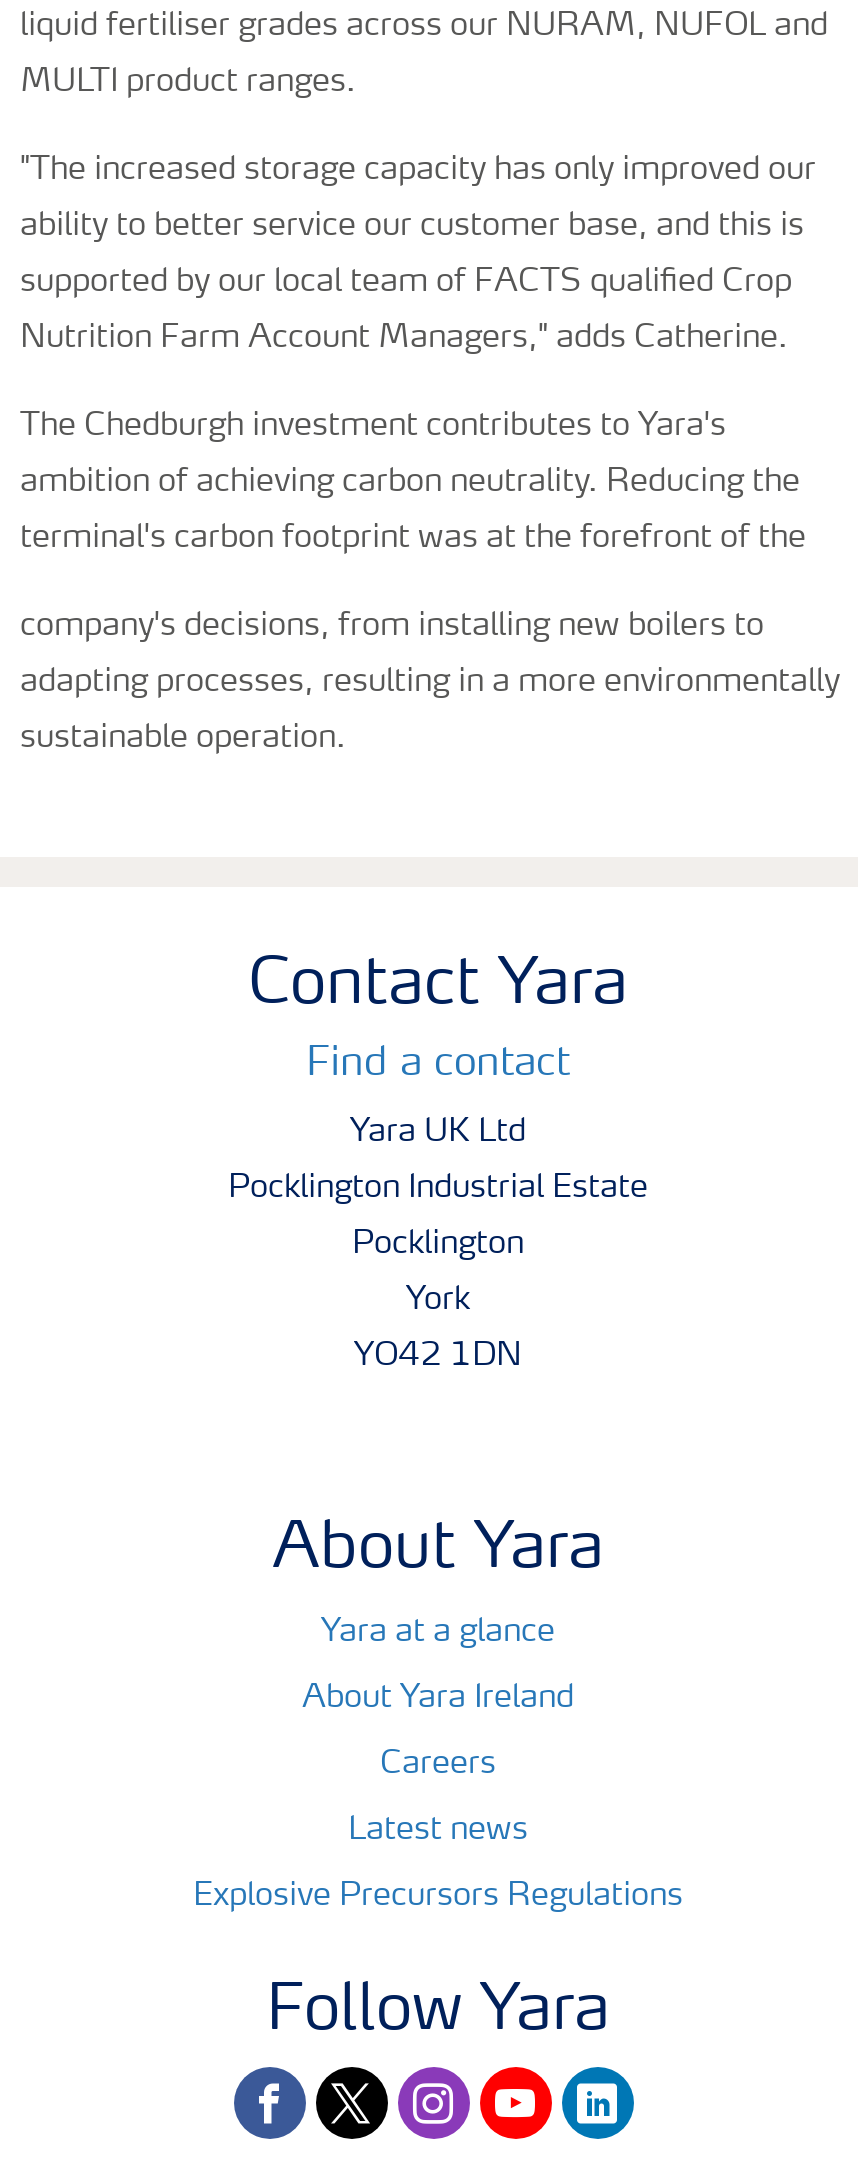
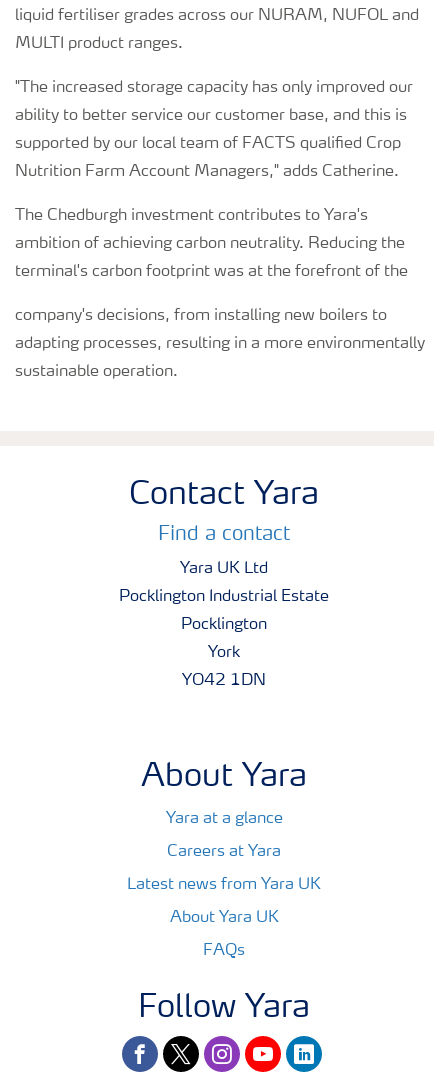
[302,1683,574,1715] About Yara Ireland -> [167,844,281,860] Careers at Yara
[380,1749,496,1781] Careers -> [127,877,321,893] Latest news from Yara UK
[348,1815,528,1847] Latest news -> [169,910,278,926] About Yara UK
[193,1881,683,1913] Explosive Precursors Regulations -> [203,943,245,959] FAQs

